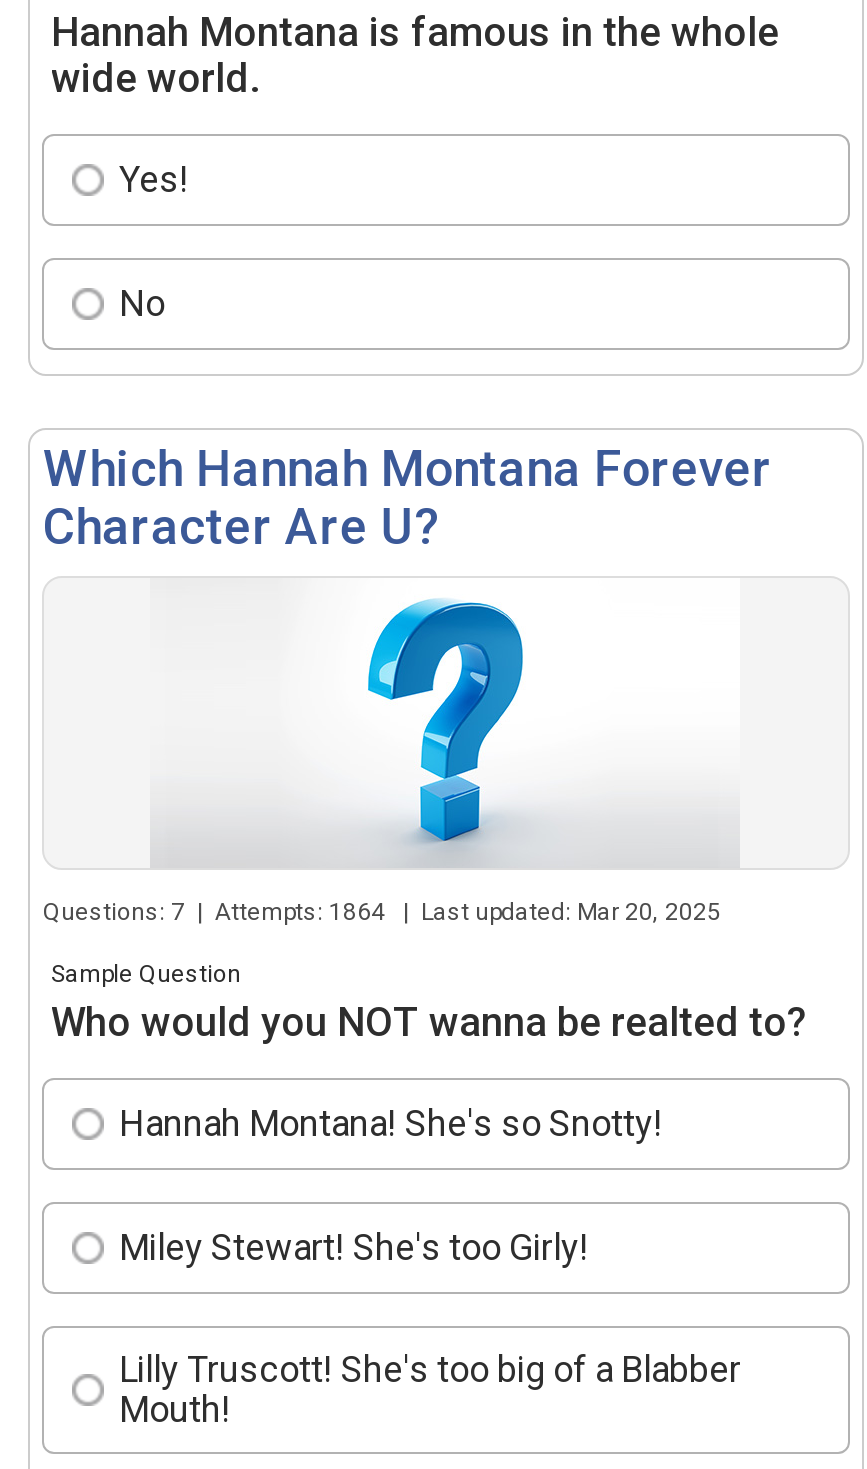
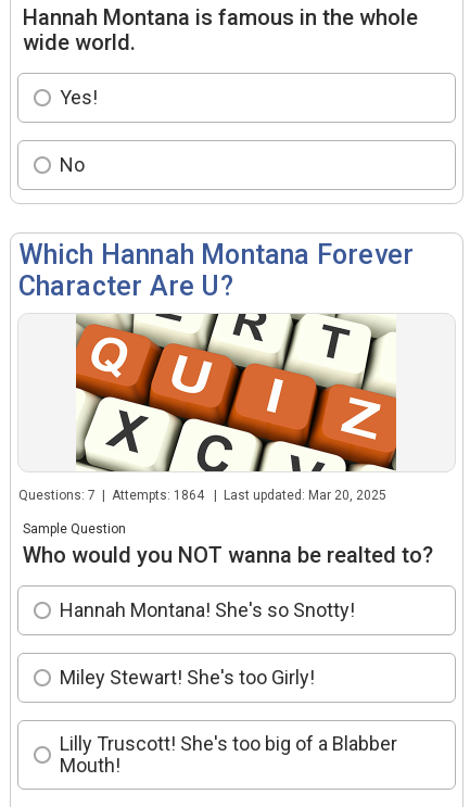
[150,578,740,868] [image] -> [75,313,397,472] [image]

